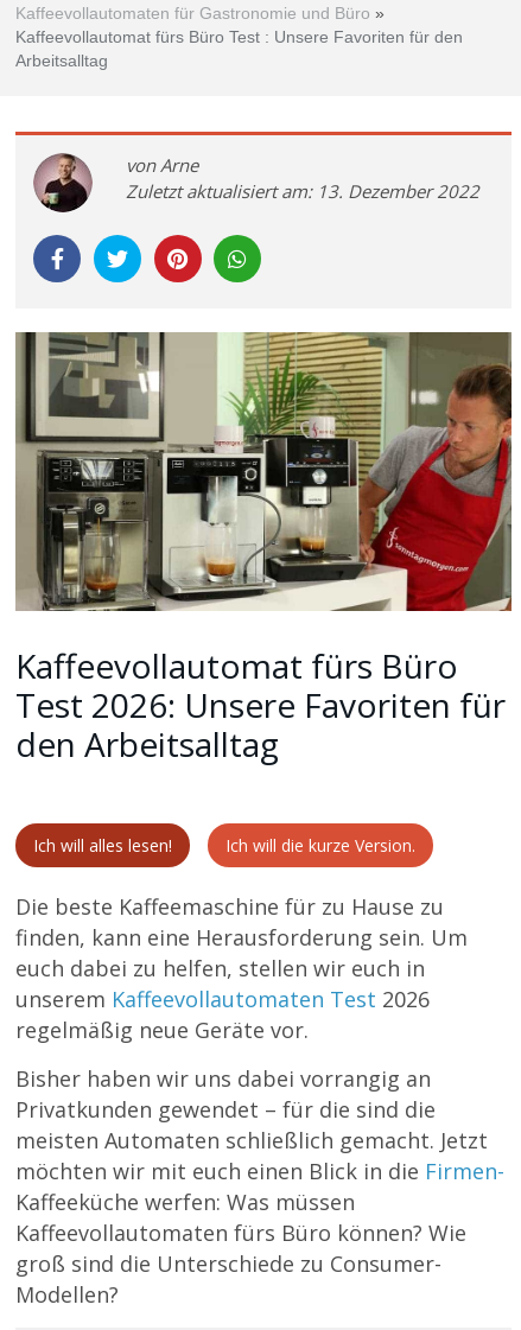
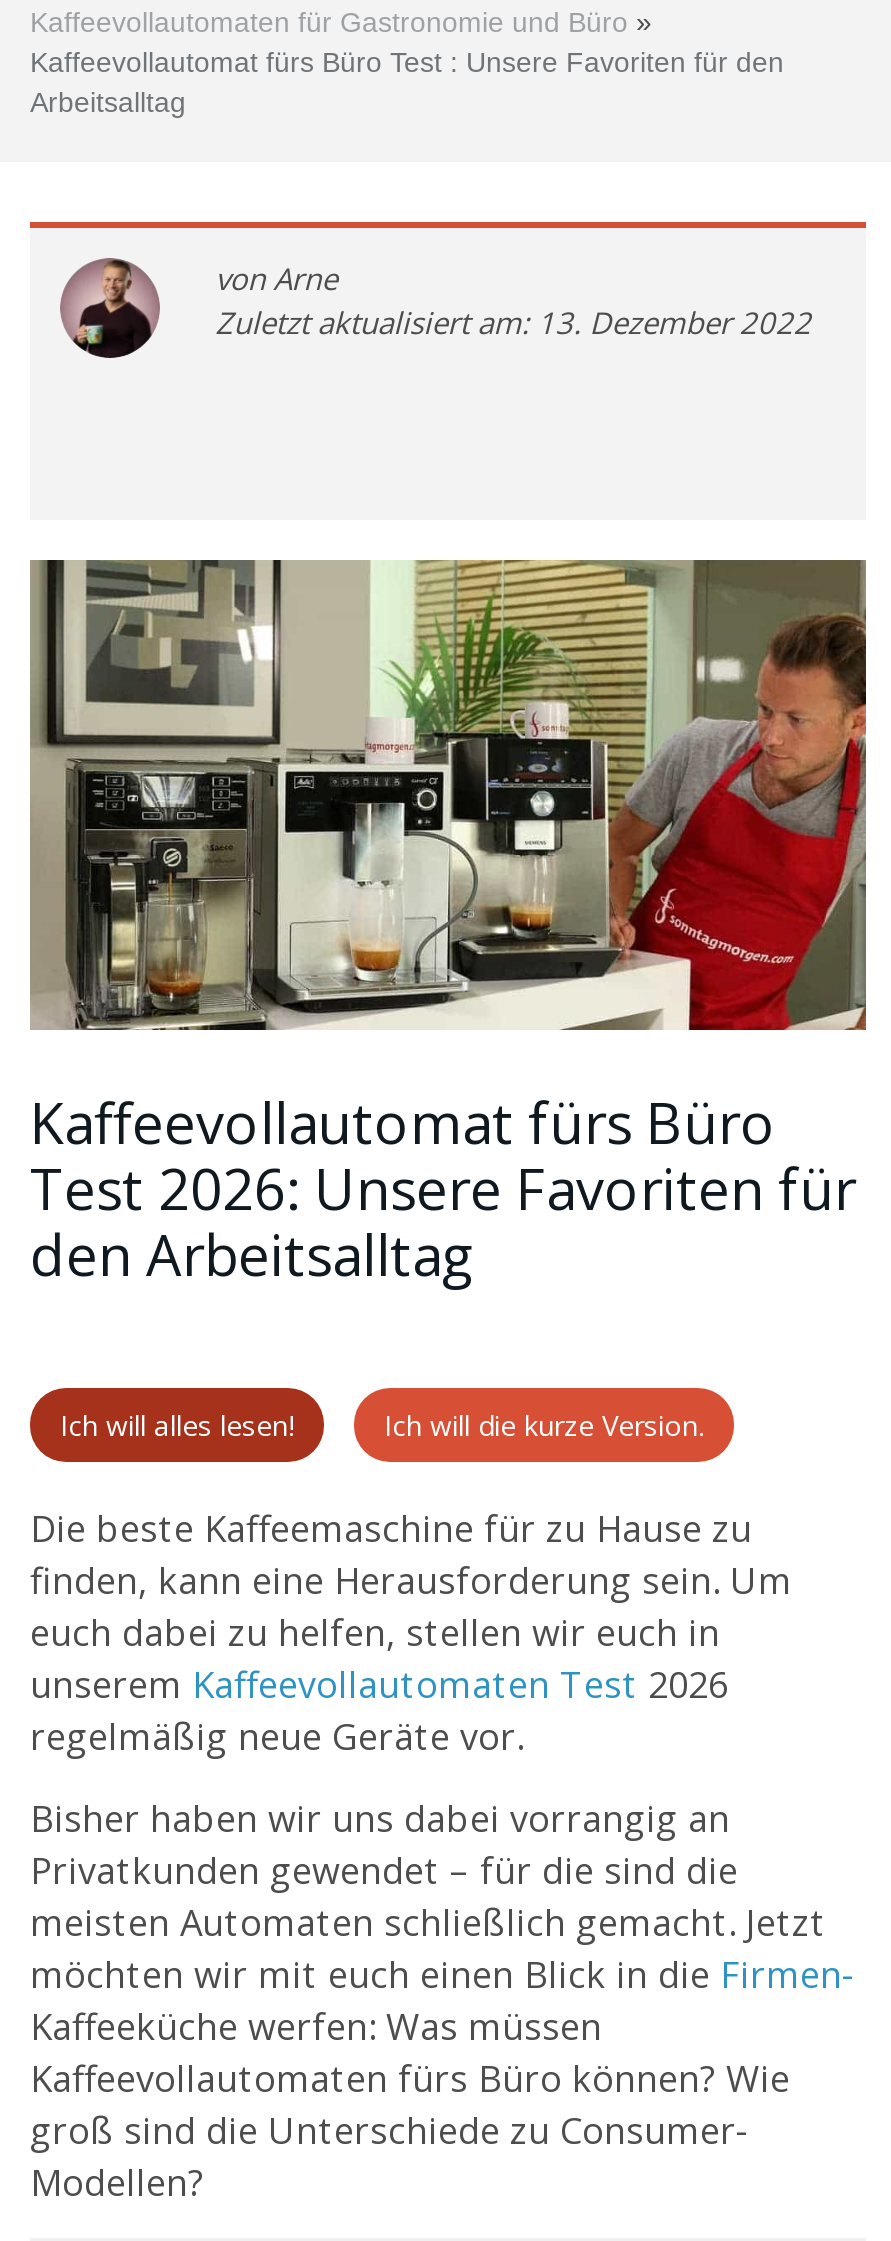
[32,234,82,284] [image] -> none
[93,234,142,284] [image] -> none
[153,234,203,284] [image] -> none
[212,234,262,284] [image] -> none

